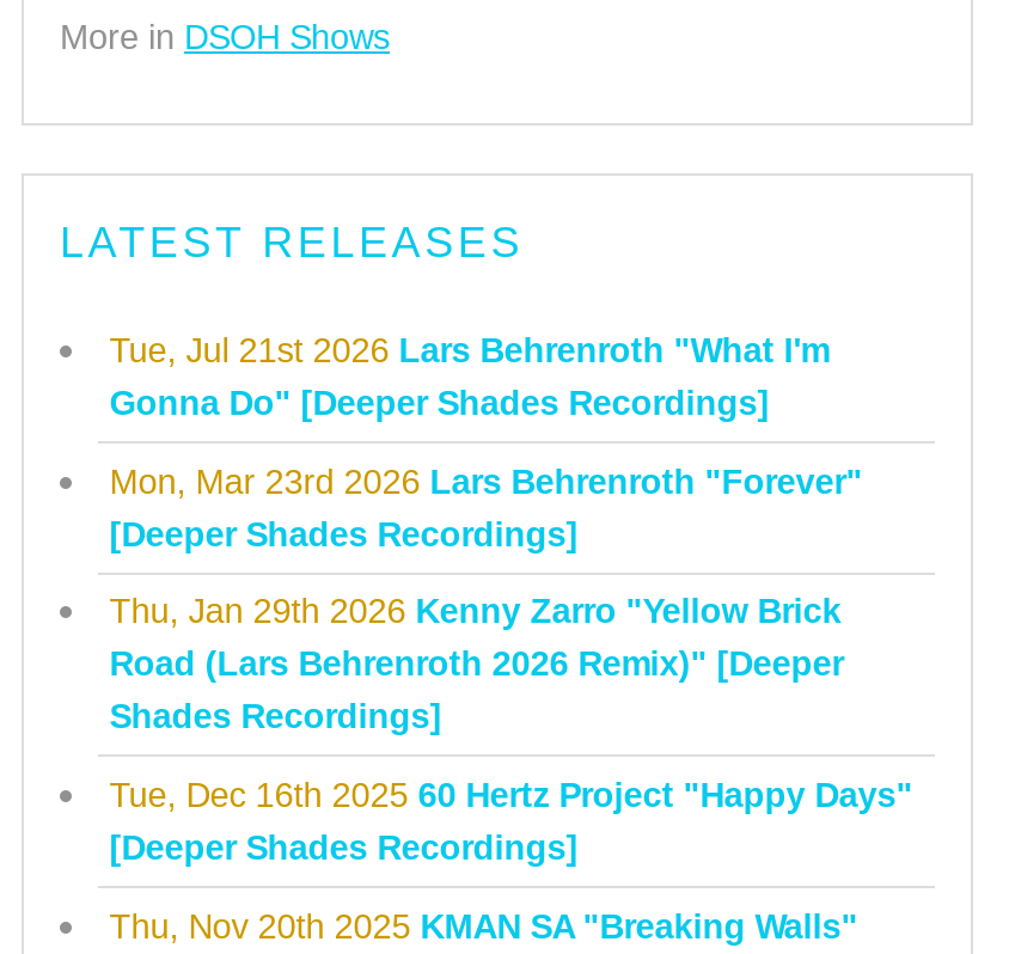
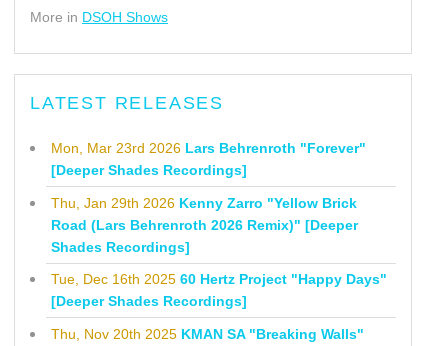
[110,332,829,422] Tue, Jul 21st 2026 Lars Behrenroth "What I'm | Gonna Do" [Deeper Shades Recordings] -> none

